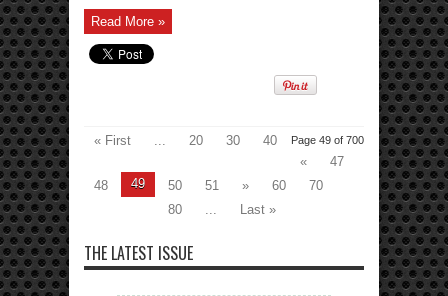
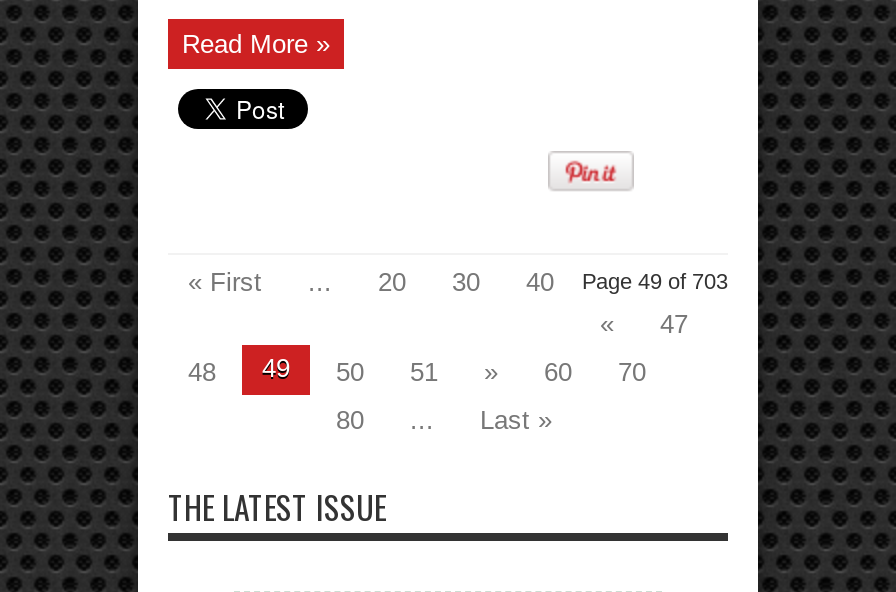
[291,134,364,146] Page 49 of 700 -> [582,269,728,293] Page 49 of 703

